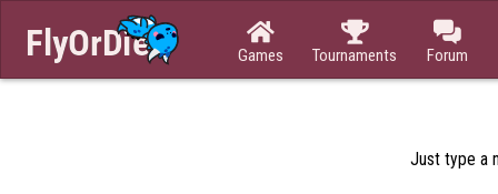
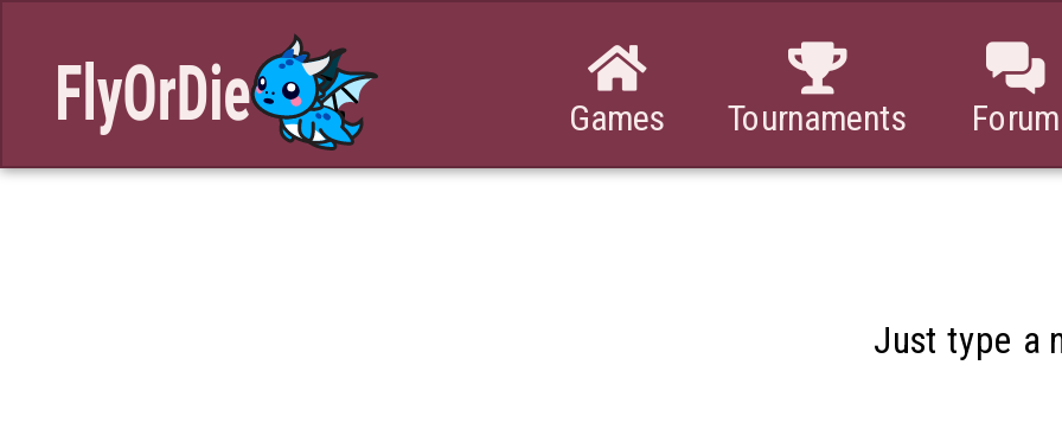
[27,14,179,70] [image] -> [57,33,379,152] [image]

